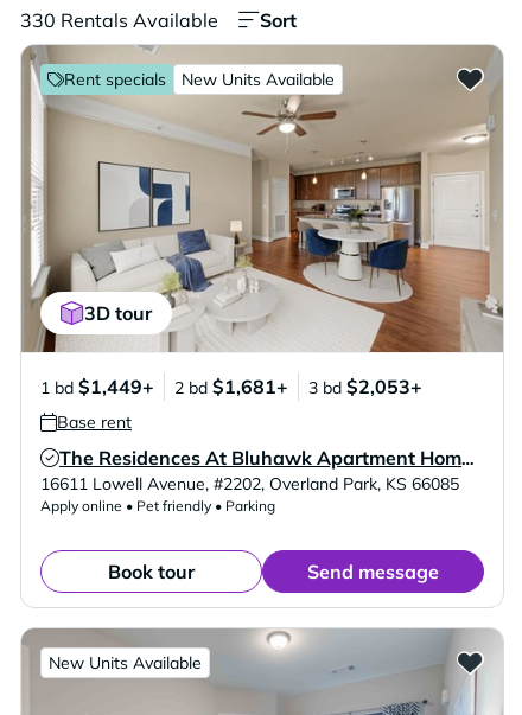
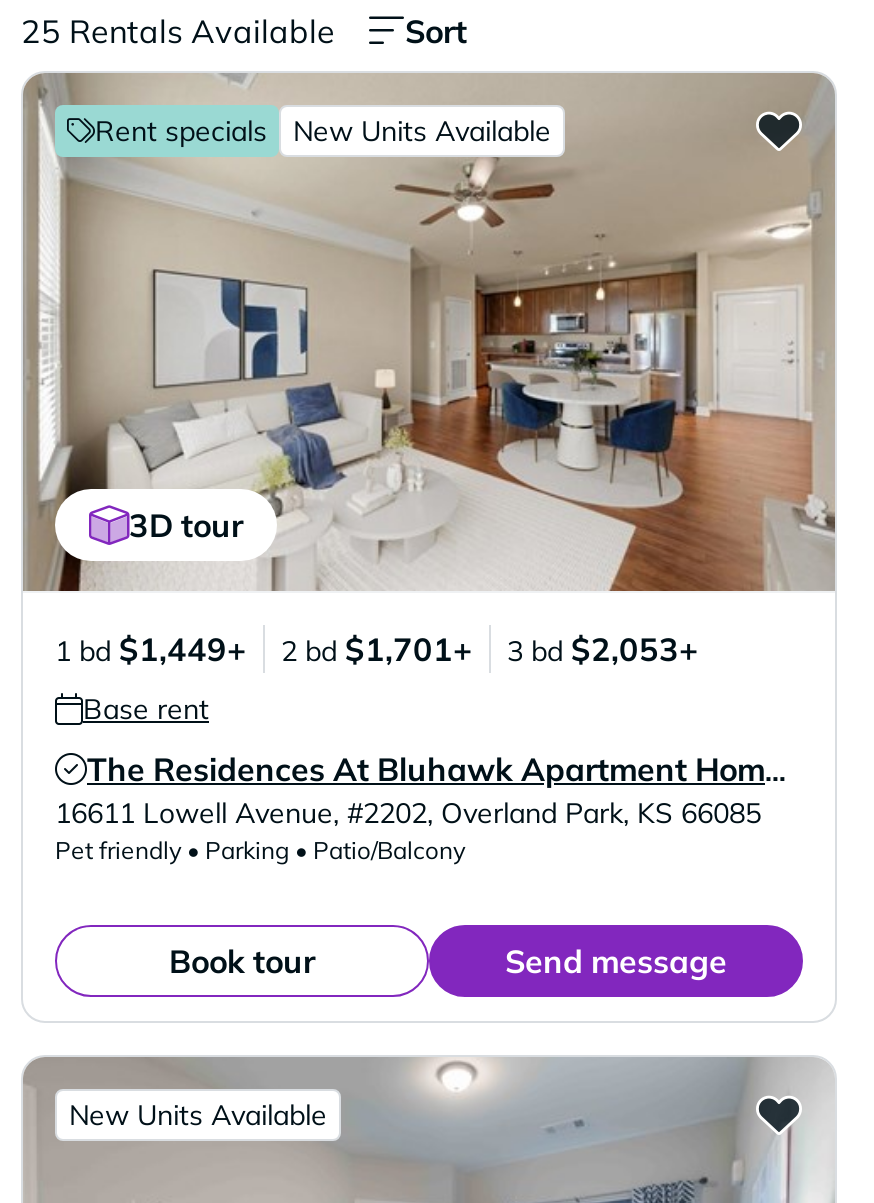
[20,8,218,32] 330 Rentals Available -> [21,11,335,51] 25 Rentals Available
[40,375,422,398] 1 bd $1,449+ 2 bd $1,681+ 3 bd $2,053+ -> [55,629,699,669] 1 bd $1,449+ 2 bd $1,701+ 3 bd $2,053+
[40,497,275,515] Apply online • Pet friendly • Parking -> [55,835,465,865] Pet friendly • Parking • Patio/Balcony

